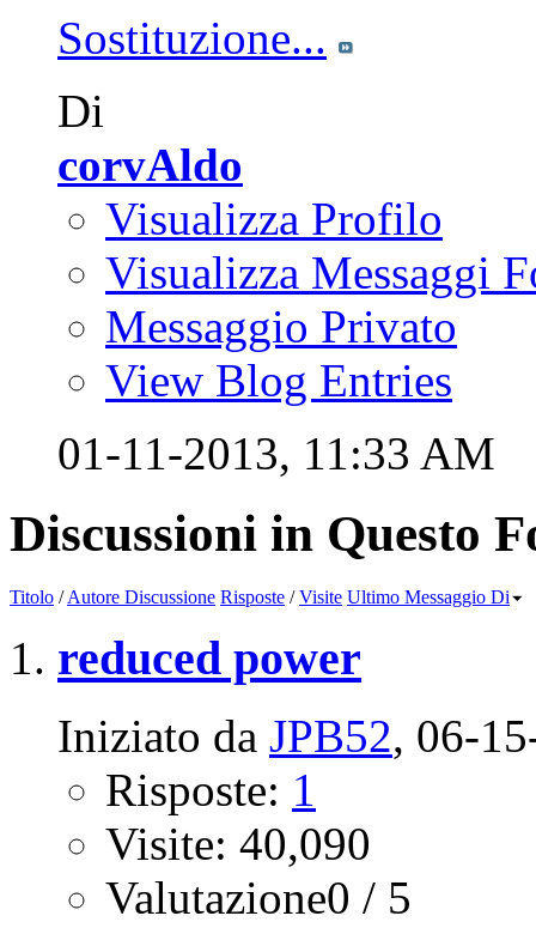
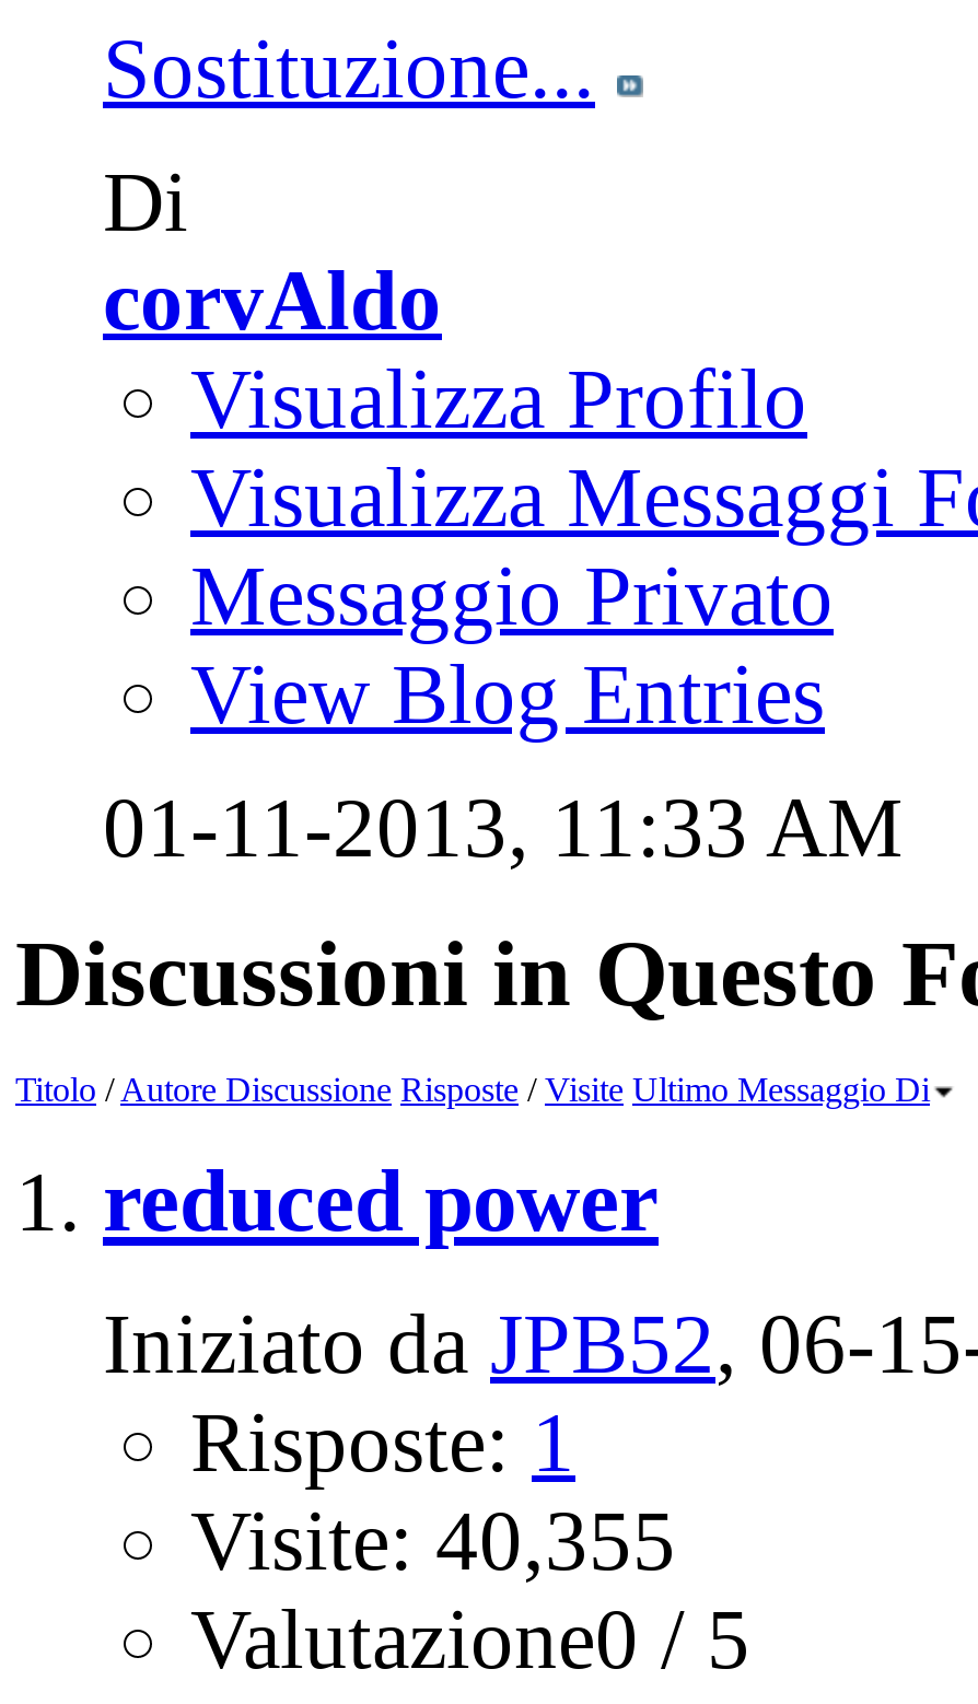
[105,818,371,869] Visite: 40,090 -> [190,1493,676,1587] Visite: 40,355

